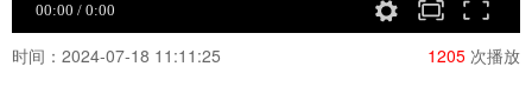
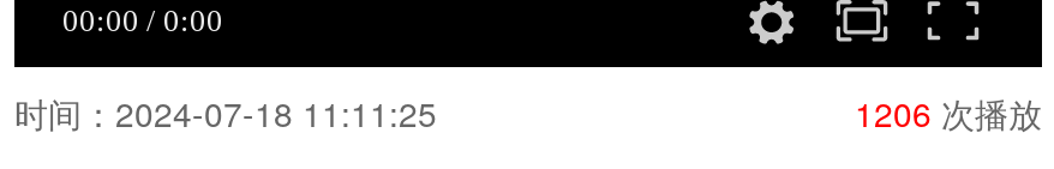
[427,43,520,67] 1205次播放 -> [855,88,1042,136] 1206次播放

